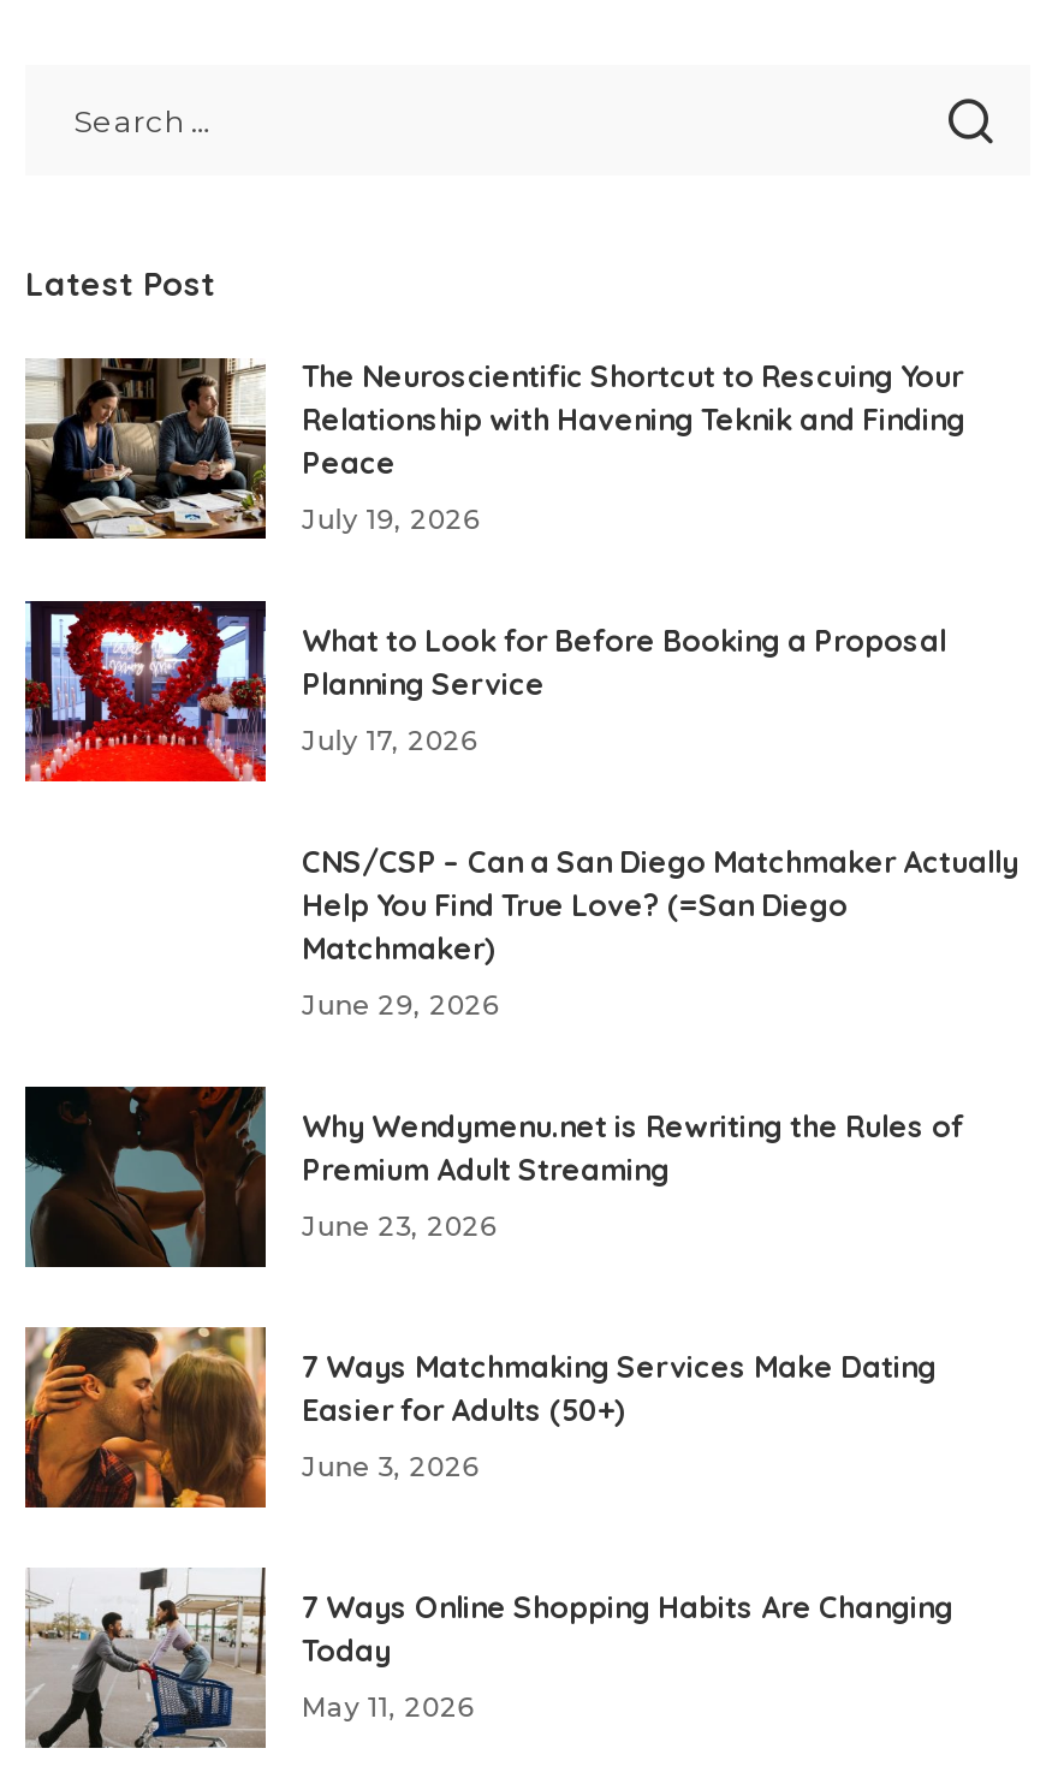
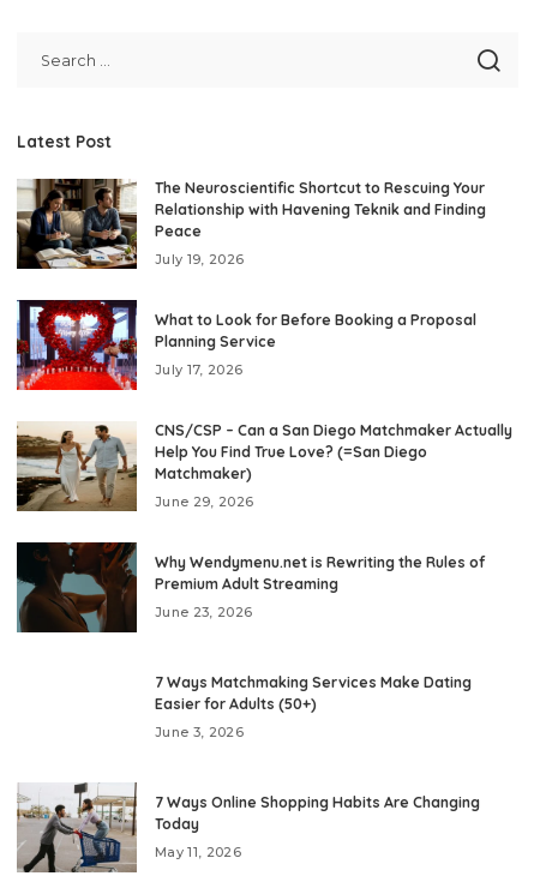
none -> [16,421,138,512] [image]
[23,1325,268,1510] [image] -> none

